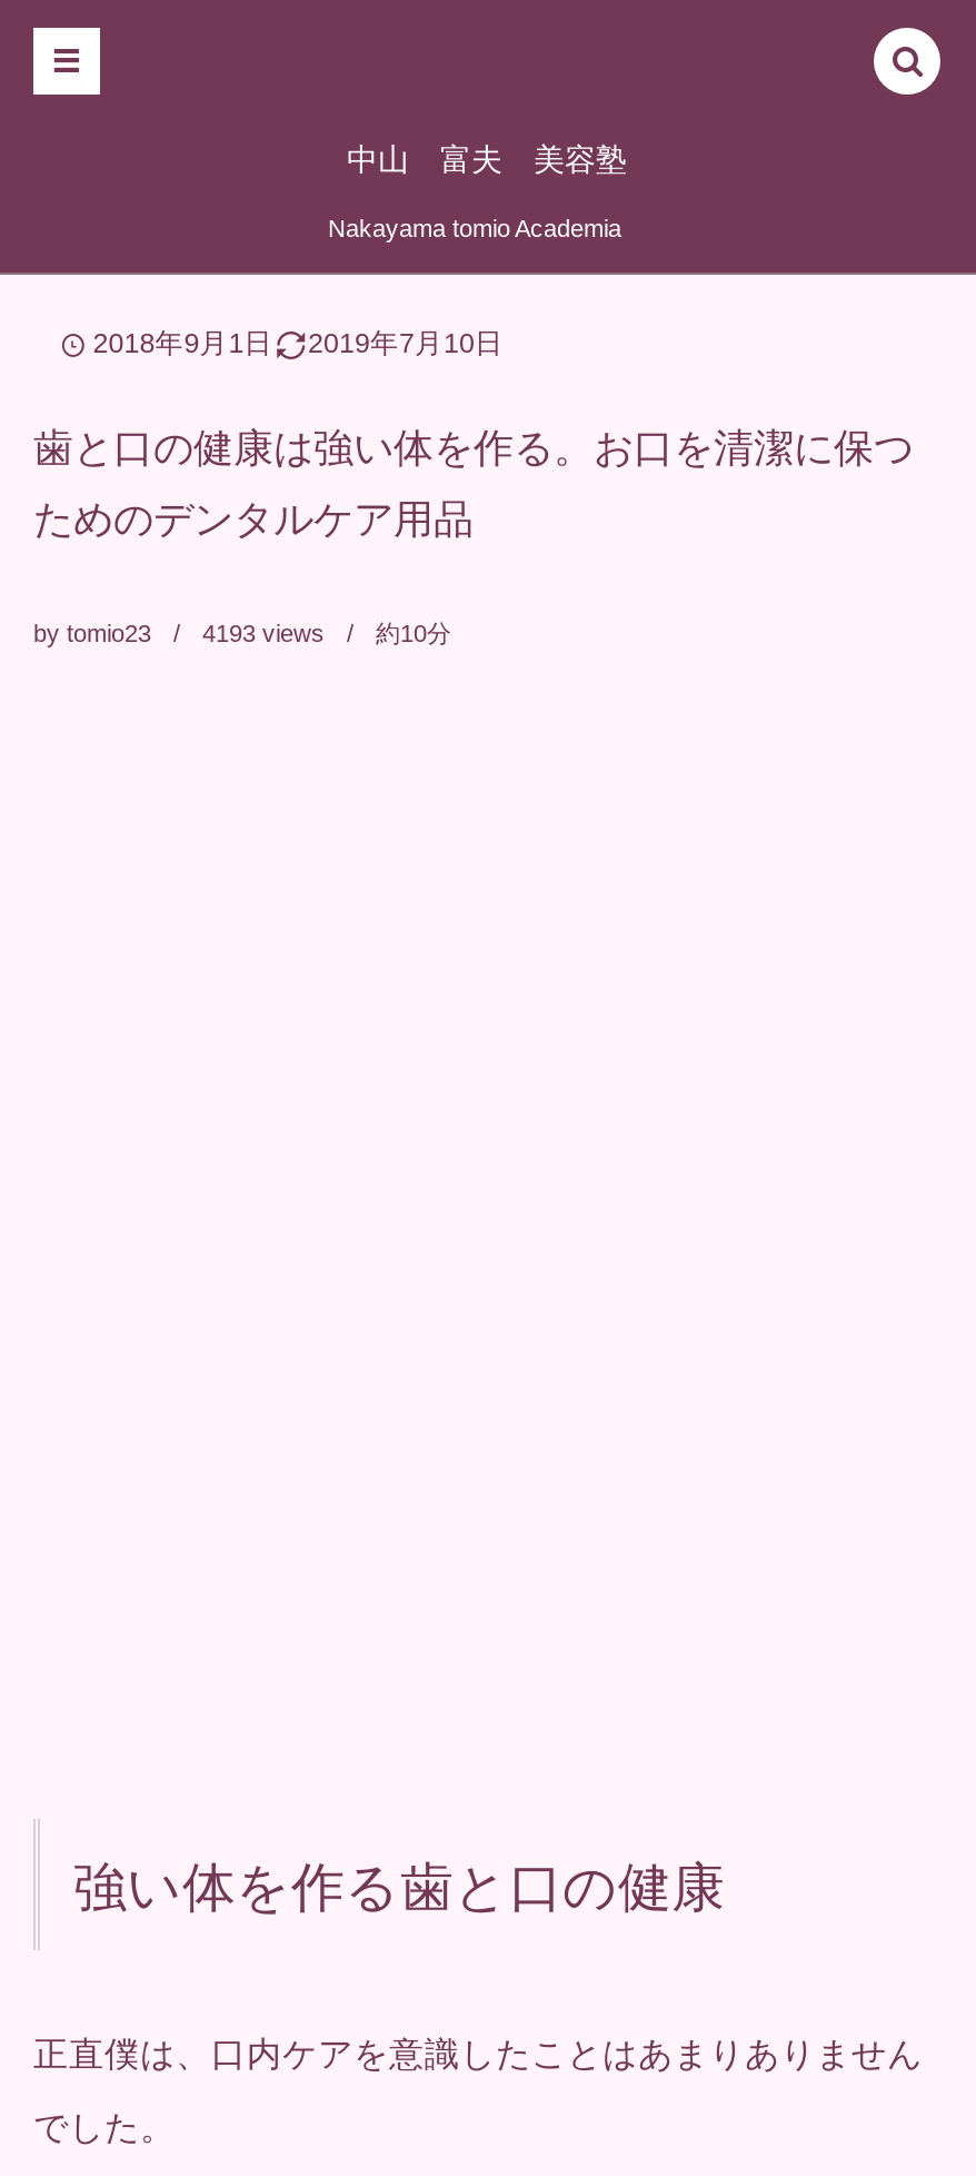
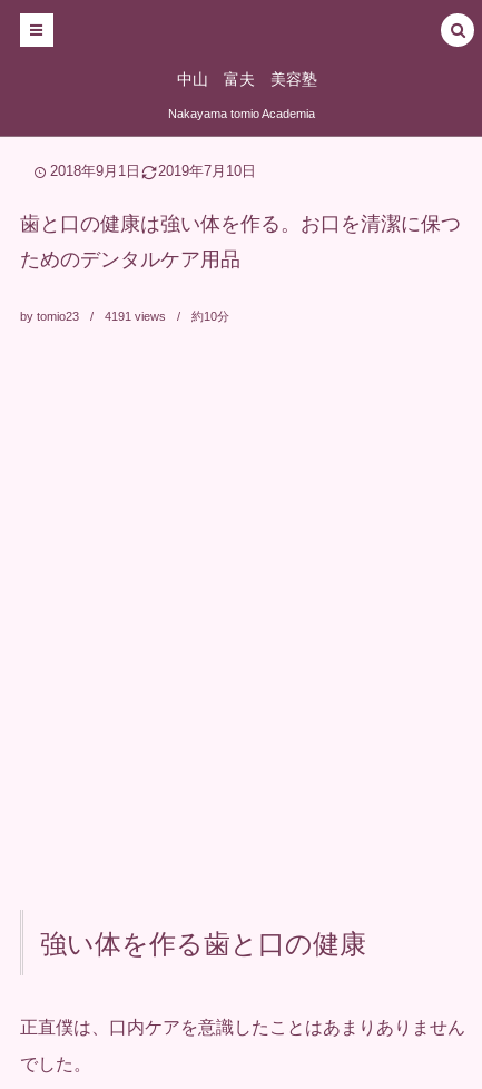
[33,620,451,646] by tomio23 4193 views 約10分 -> [20,310,229,323] by tomio23 4191 views 約10分

